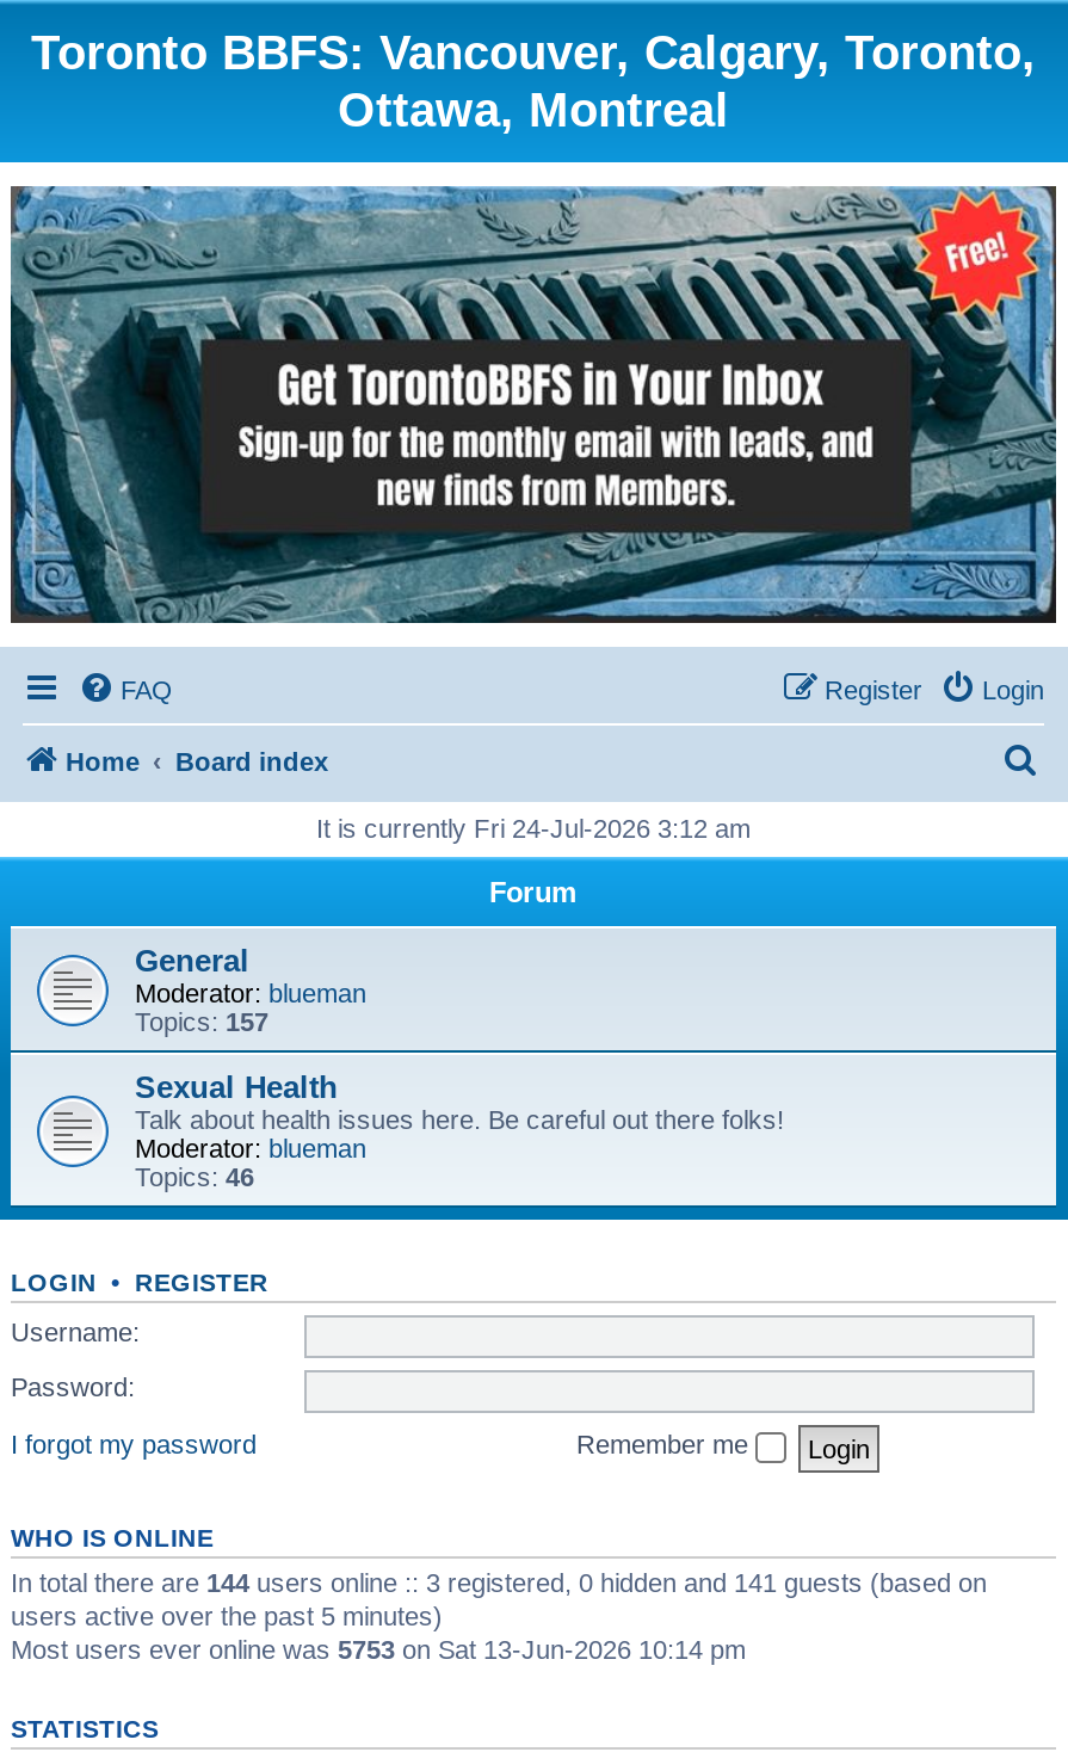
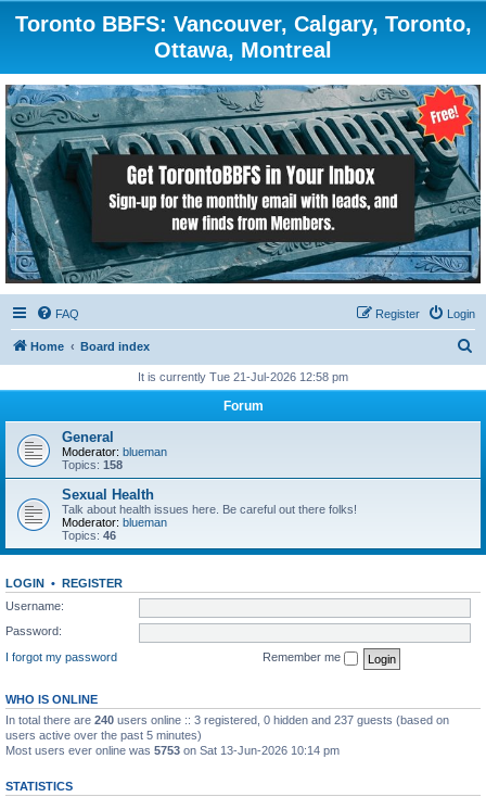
[316,813,751,841] It is currently Fri 24-Jul-2026 3:12 am -> [138,370,348,383] It is currently Tue 21-Jul-2026 12:58 pm
[135,1006,268,1035] Topics: 157 -> [62,458,123,471] Topics: 158
[11,1568,987,1597] In total there are 144 users online :: 3 registered, 0 hidden and 141 guests (based on -> [5,713,449,726] In total there are 240 users online :: 3 registered, 0 hidden and 237 guests (based on

